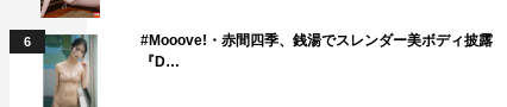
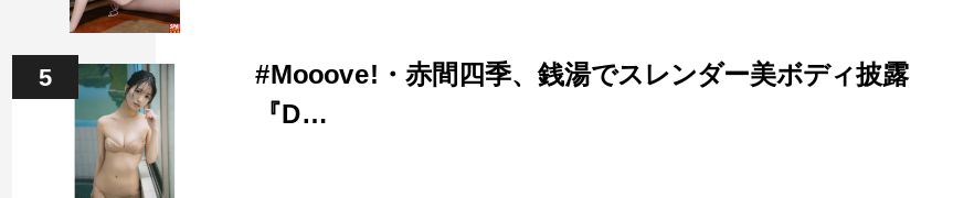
[24,34,31,49] 6 -> [39,64,52,90] 5

